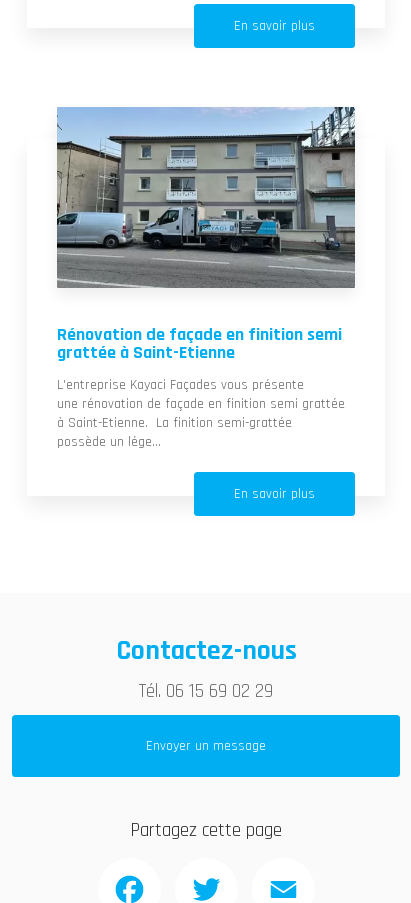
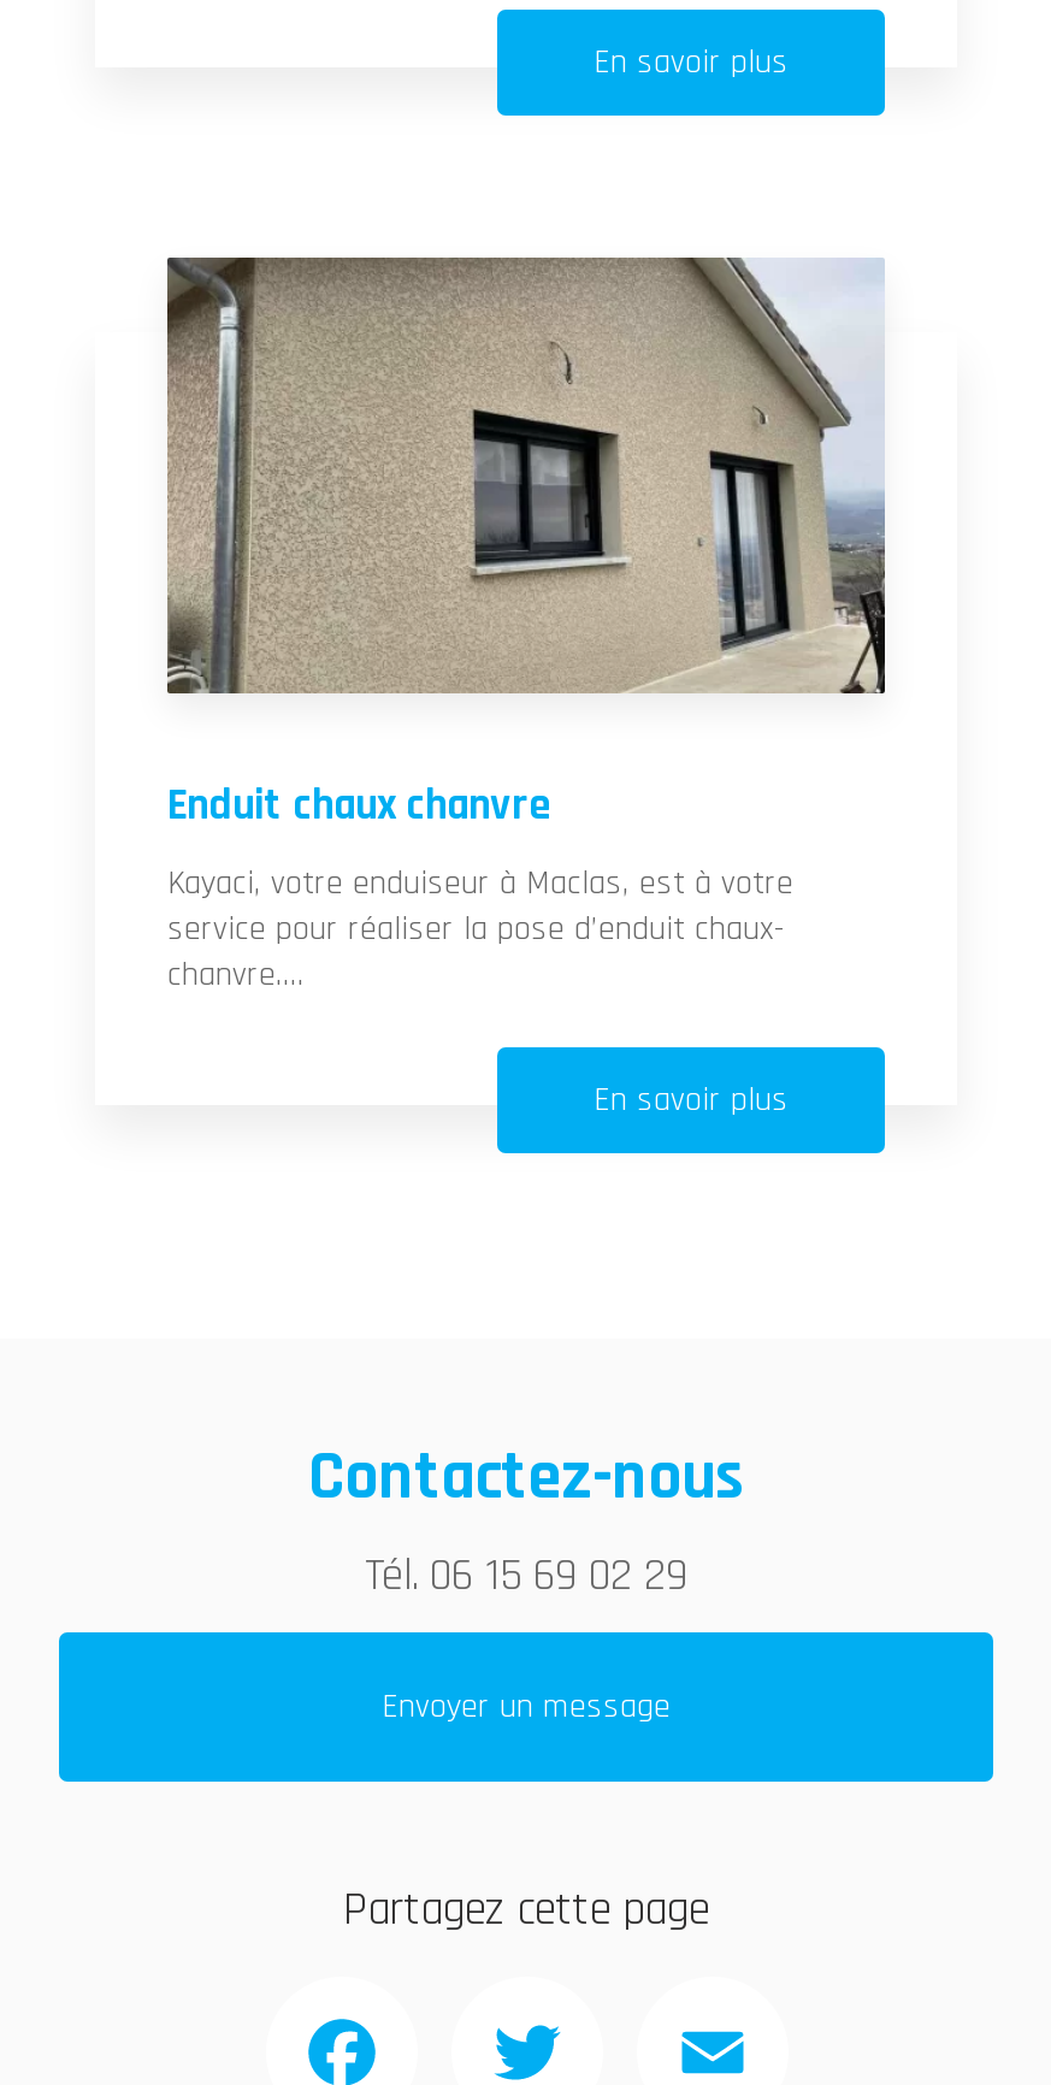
[56,106,356,288] [image] -> [167,255,885,669] [image]
[57,323,342,364] Rénovation de façade en finition semi | grattée à Saint-Etienne -> [167,777,550,832] Enduit chaux chanvre
[57,376,345,451] L'entreprise Kayaci Façades vous présente | une rénovation de façade en finition semi grattée | à Saint-Etienne. La finition semi-grattée | possède un lége... -> [167,861,793,996] Kayaci, votre enduiseur à Maclas, est à votre | service pour réaliser la pose d’enduit chaux- | chanvre....

